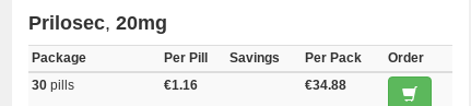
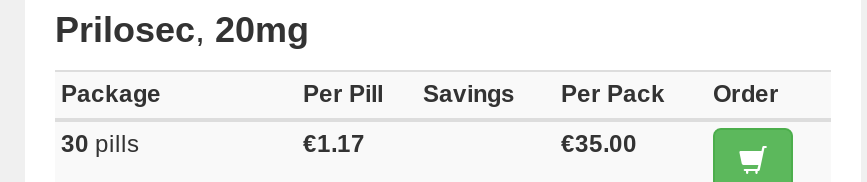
[164,78,198,93] €1.16 -> [303,130,365,158] €1.17
[305,78,346,93] €34.88 -> [561,130,637,158] €35.00

